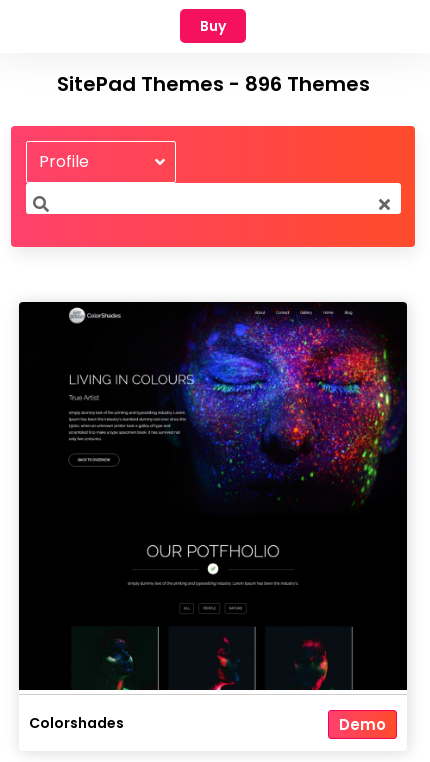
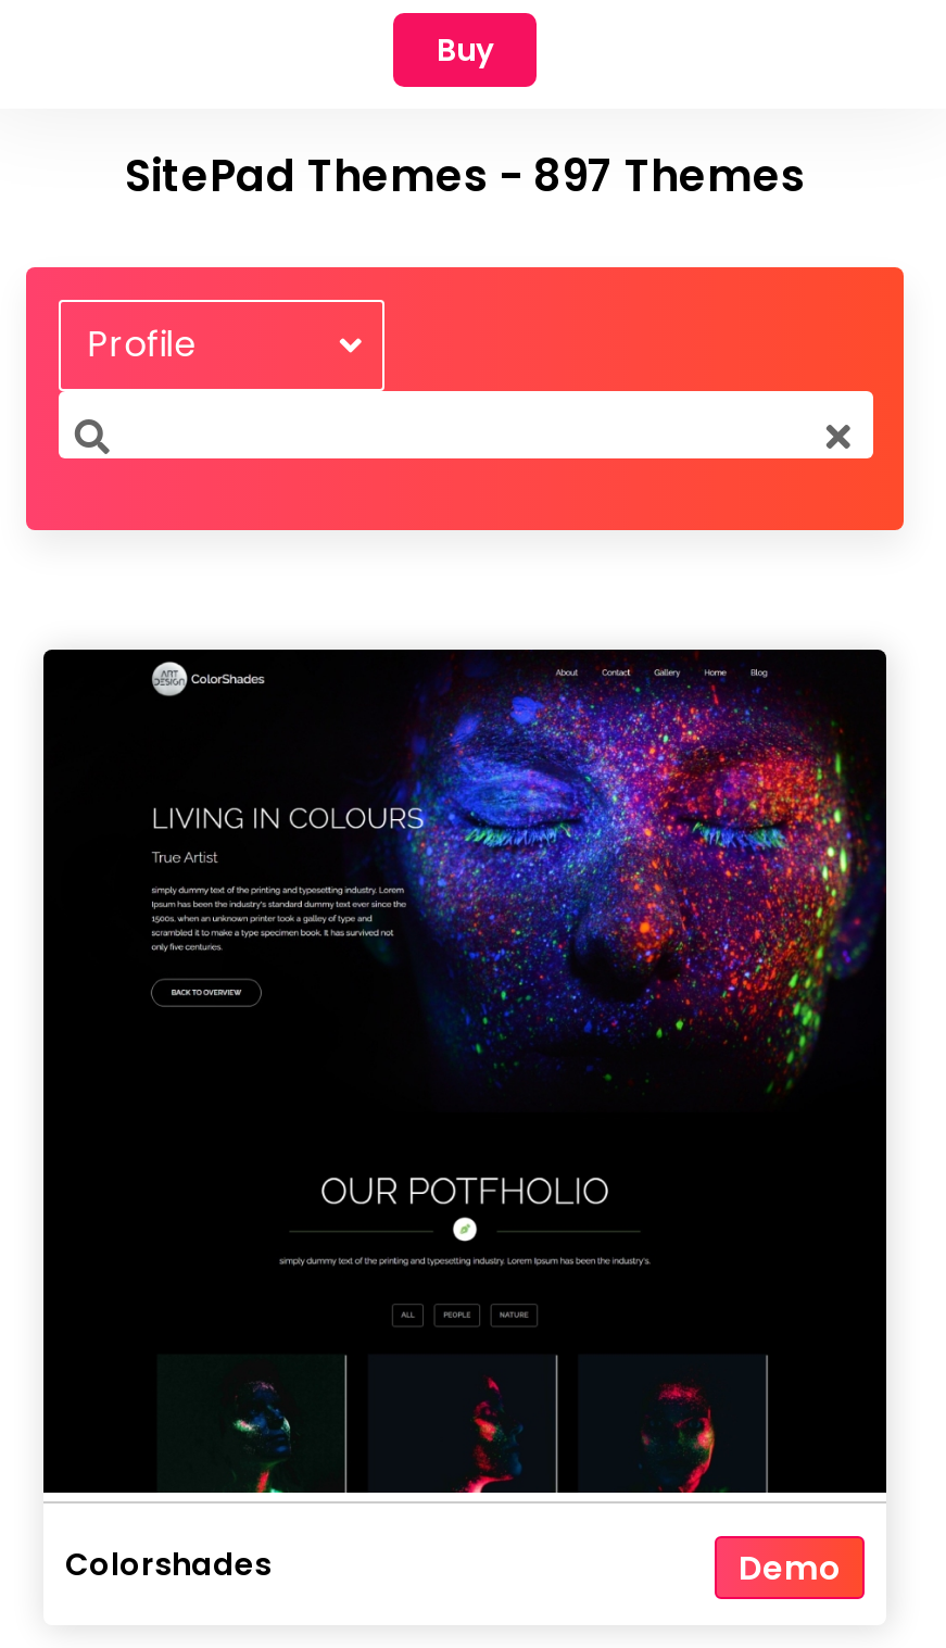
[56,70,369,98] SitePad Themes - 896 Themes -> [125,146,805,206] SitePad Themes - 897 Themes

